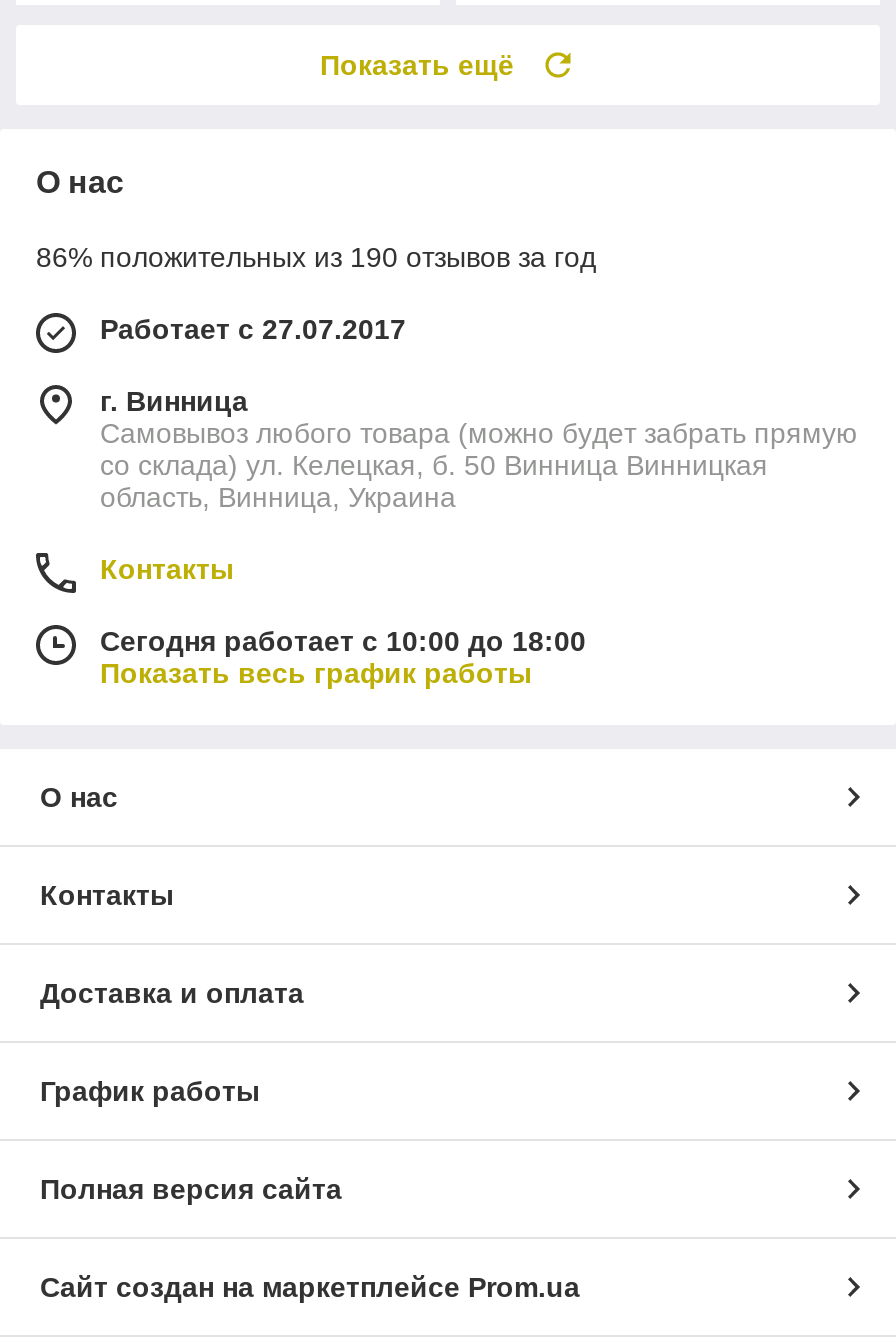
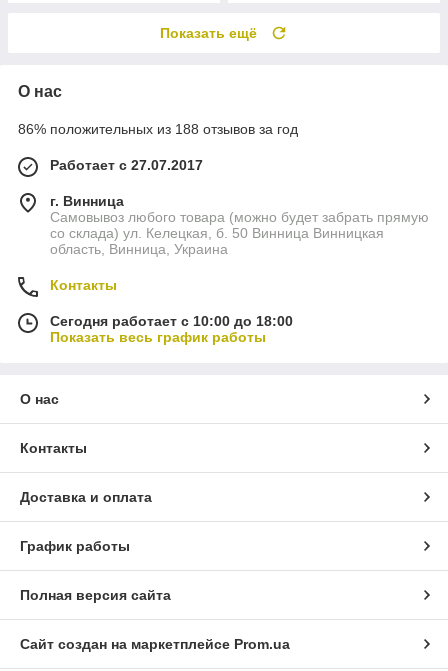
[36,241,596,273] 86% положительных из 190 отзывов за год -> [18,121,298,137] 86% положительных из 188 отзывов за год

